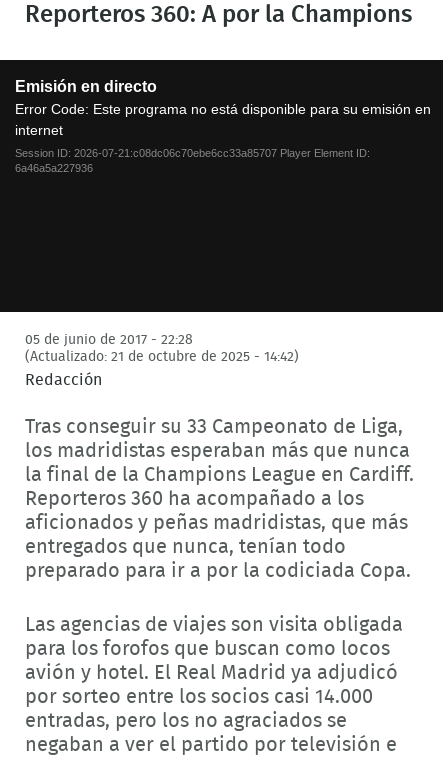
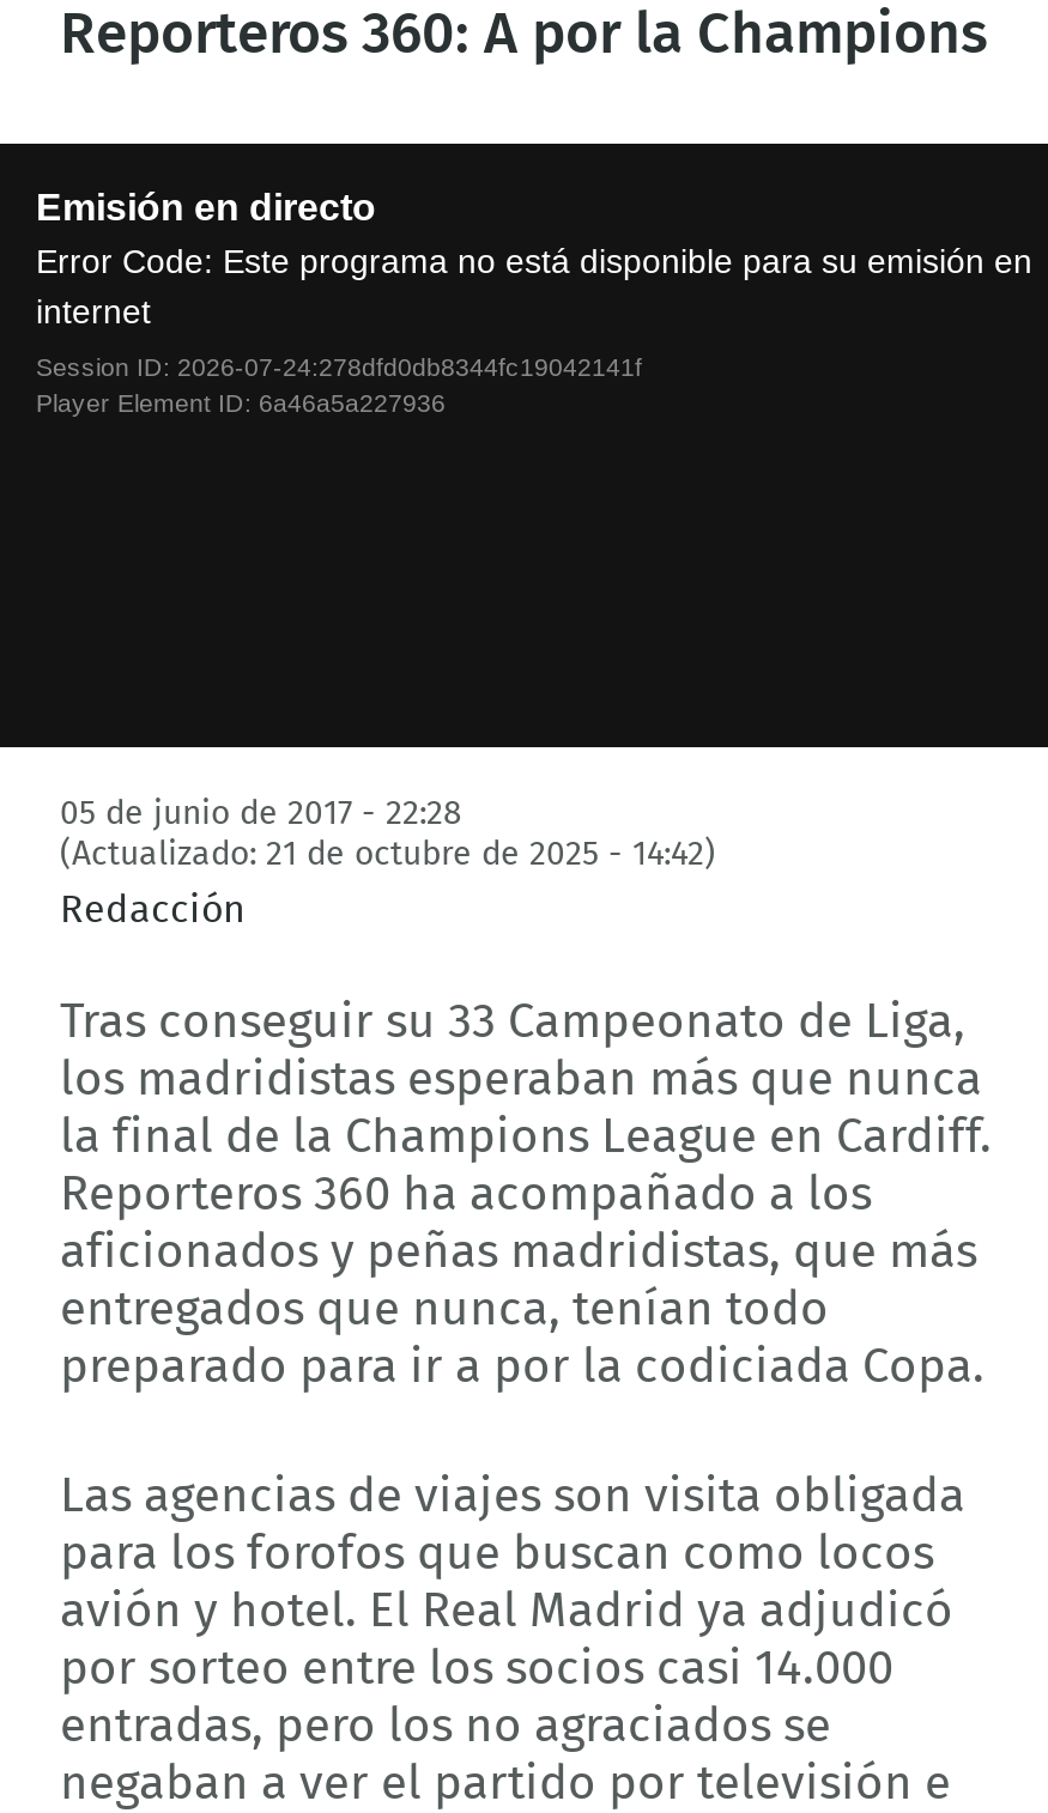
[15,147,370,174] Session ID: 2026-07-21:c08dc06c70ebe6cc33a85707 Player Element ID: | 6a46a5a227936 -> [36,353,642,417] Session ID: 2026-07-24:278dfd0db8344fc19042141f | Player Element ID: 6a46a5a227936

